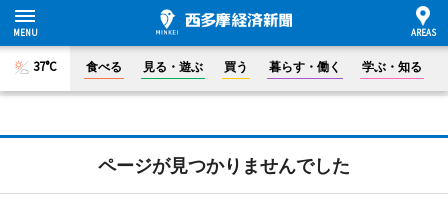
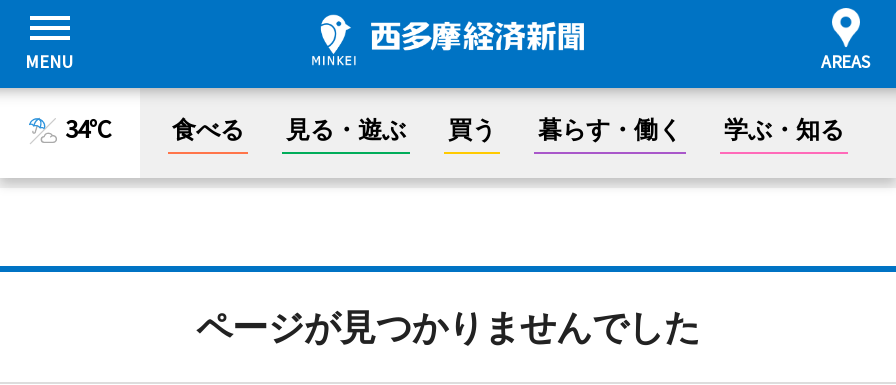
[32,58,422,75] 37°C 食べる 見る・遊ぶ 買う 暮らす・働く 学ぶ・知る -> [65,113,844,147] 34°C 食べる 見る・遊ぶ 買う 暮らす・働く 学ぶ・知る

